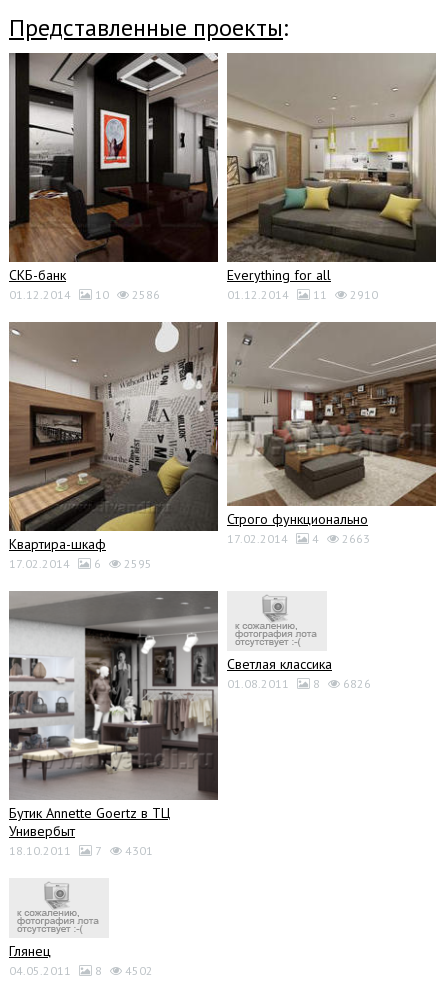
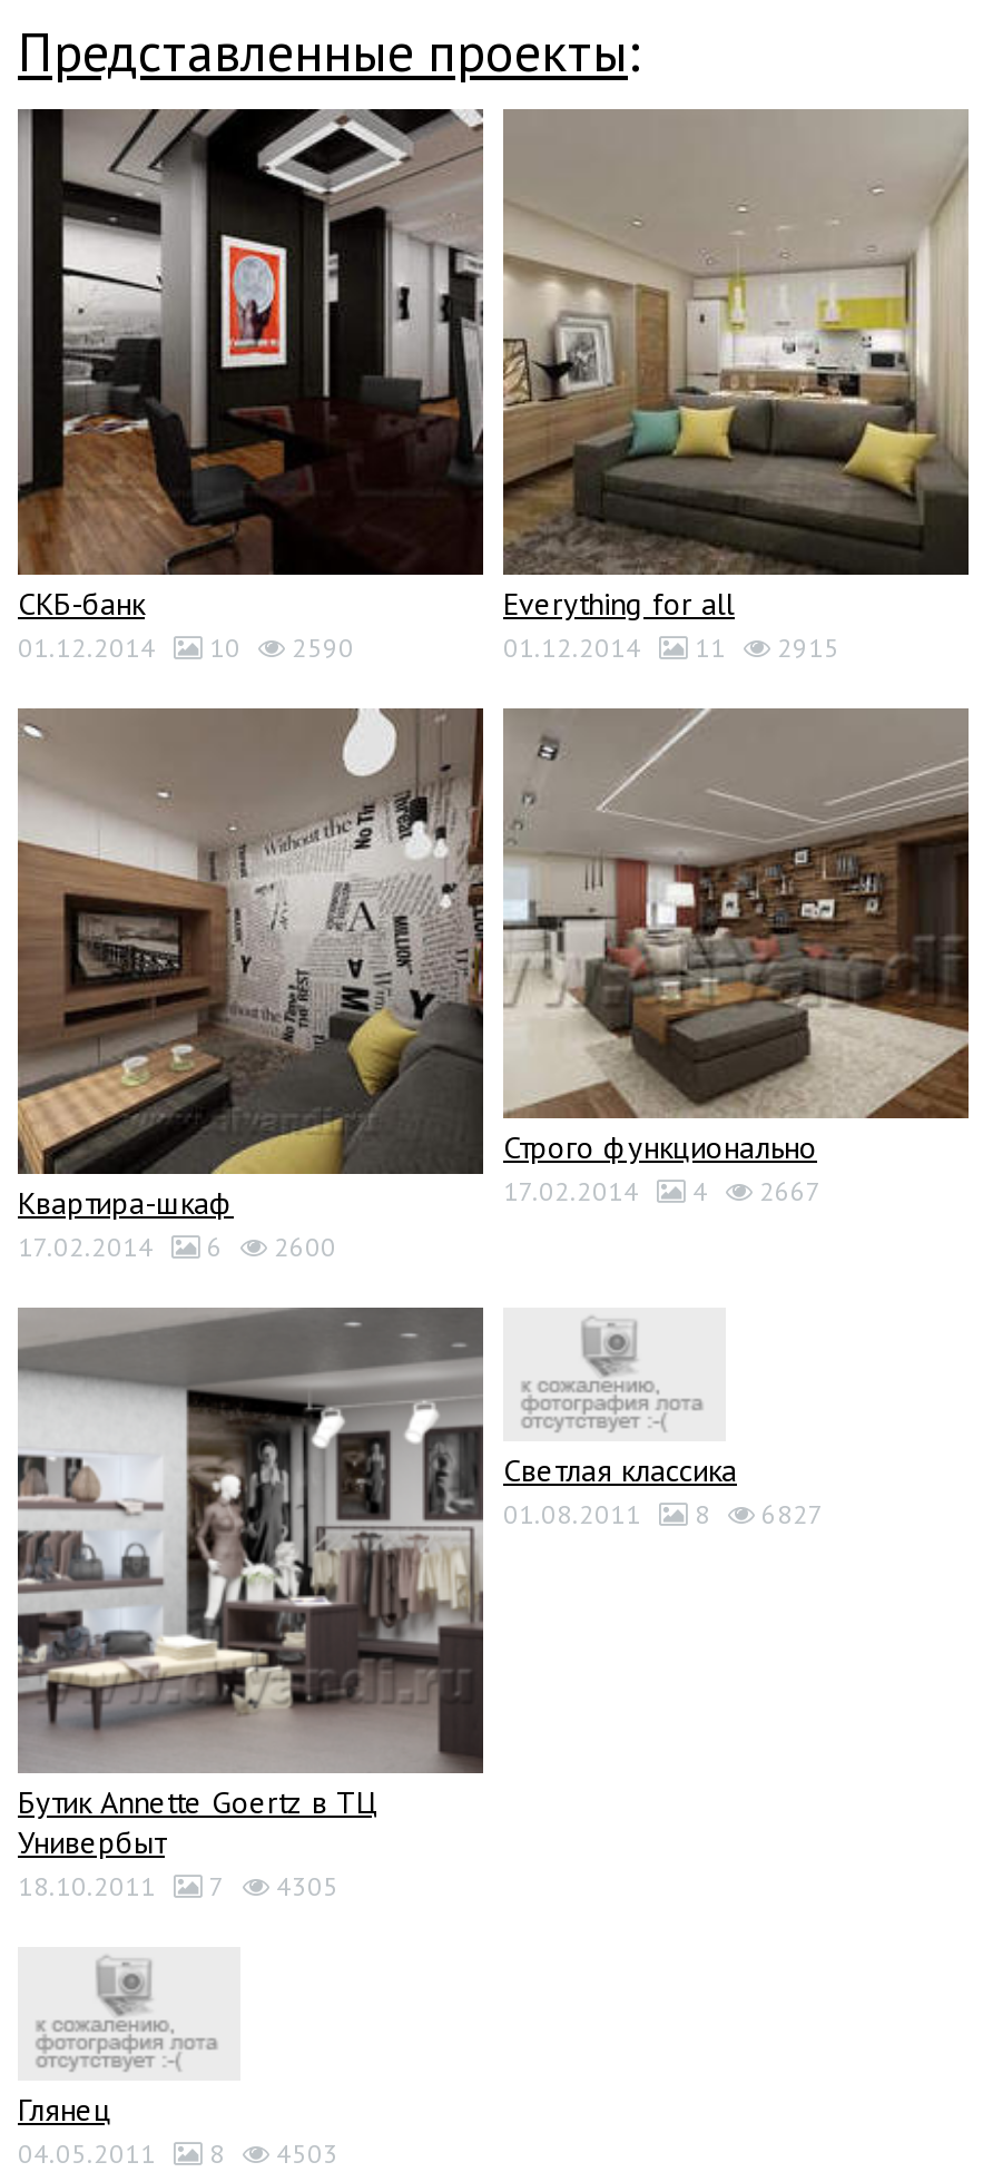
[9,287,160,302] 01.12.2014 10 2586 -> [18,630,354,664] 01.12.2014 10 2590
[227,287,378,302] 01.12.2014 11 2910 -> [503,630,839,664] 01.12.2014 11 2915
[227,531,370,546] 17.02.2014 4 2663 -> [503,1173,822,1207] 17.02.2014 4 2667
[9,556,152,571] 17.02.2014 6 2595 -> [18,1230,336,1263] 17.02.2014 6 2600
[227,676,371,691] 01.08.2011 8 6826 -> [503,1497,824,1530] 01.08.2011 8 6827
[9,843,153,858] 18.10.2011 7 4301 -> [18,1869,338,1902] 18.10.2011 7 4305
[9,963,153,978] 04.05.2011 8 4502 -> [18,2136,338,2170] 04.05.2011 8 4503

